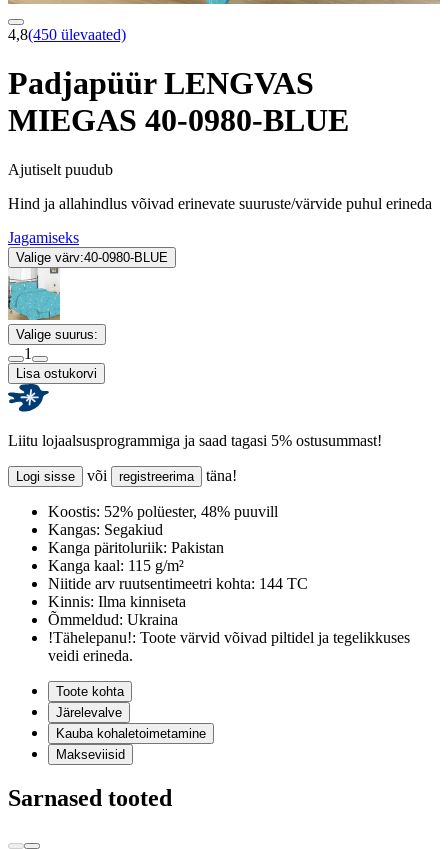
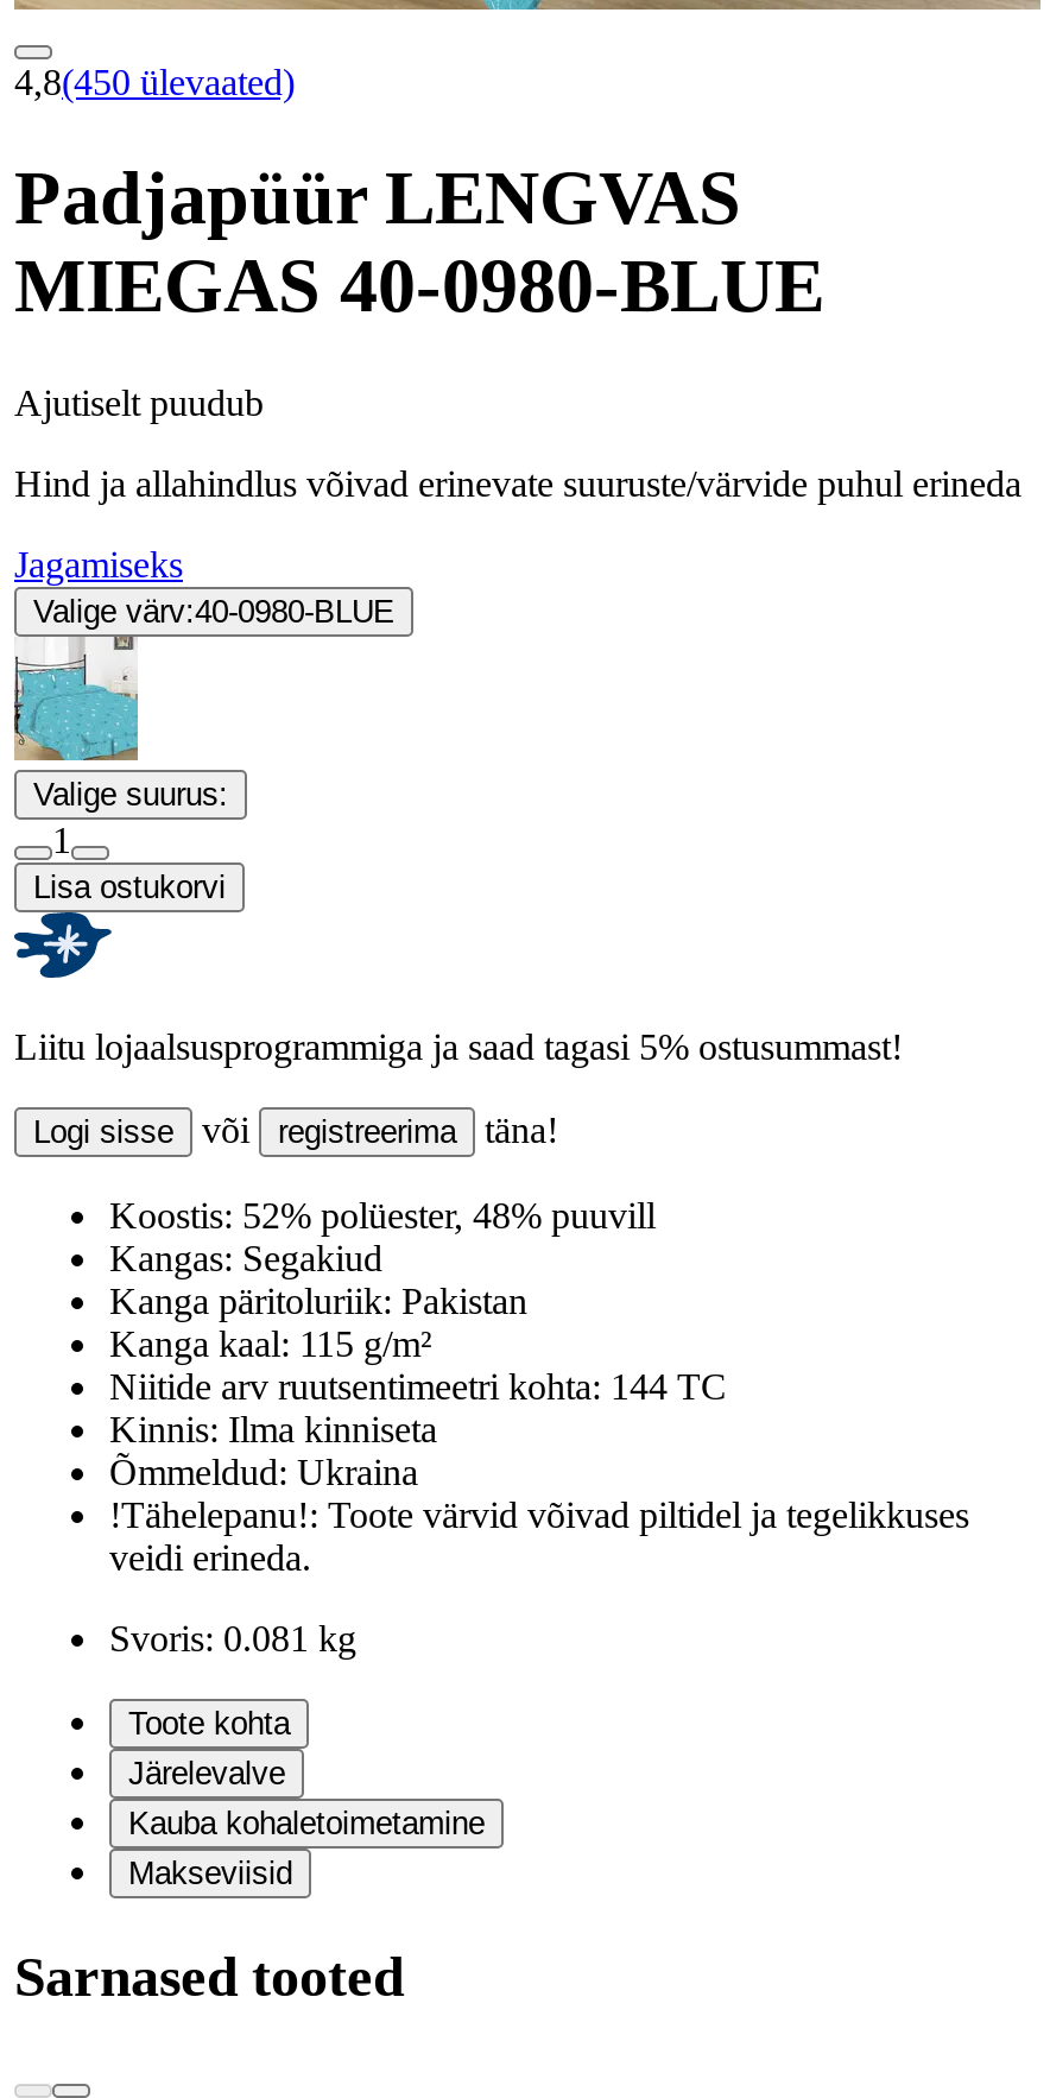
none -> [109,1618,356,1658] Svoris: 0.081 kg

